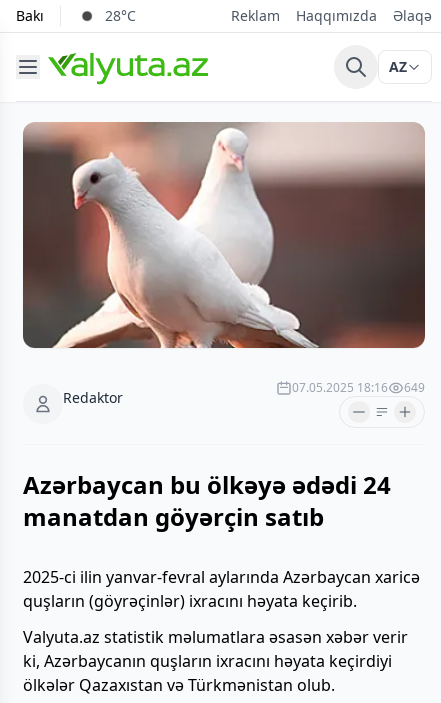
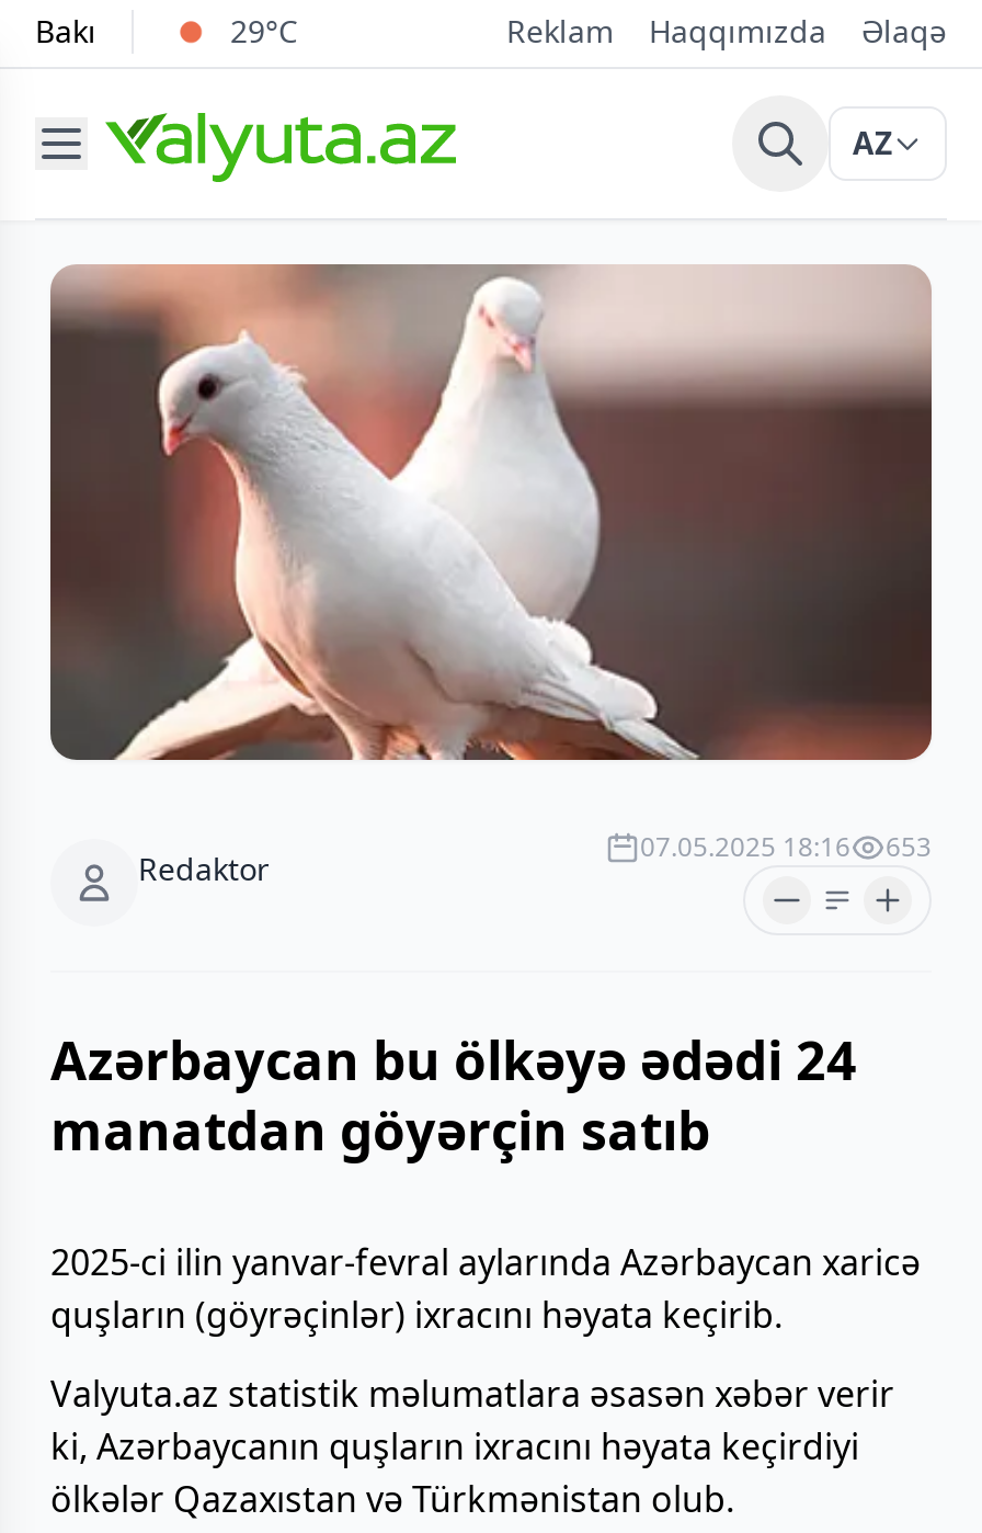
[105,6,136,25] 28°C -> [230,10,298,52] 29°C
[292,379,425,396] 07.05.2025 18:16 649 -> [640,827,932,865] 07.05.2025 18:16 653

